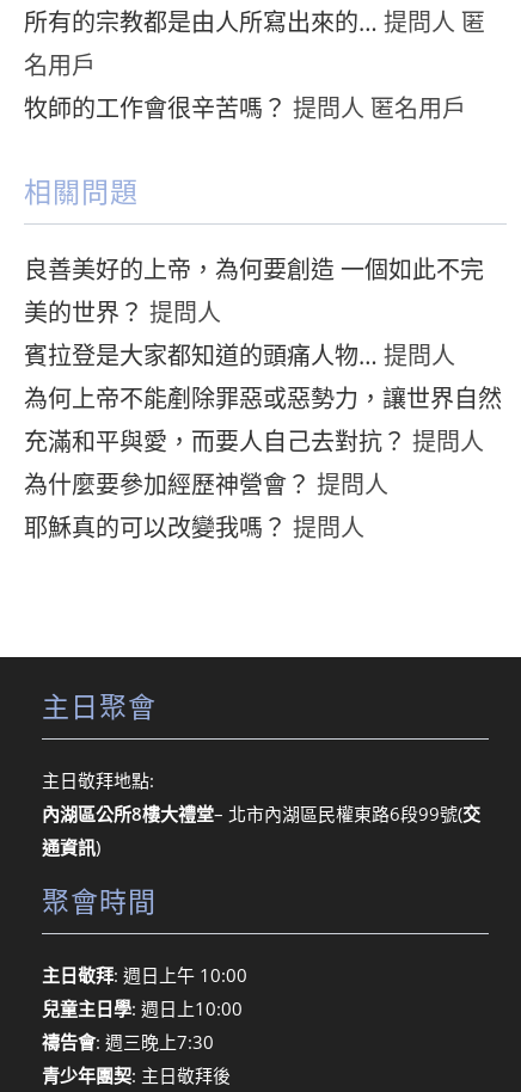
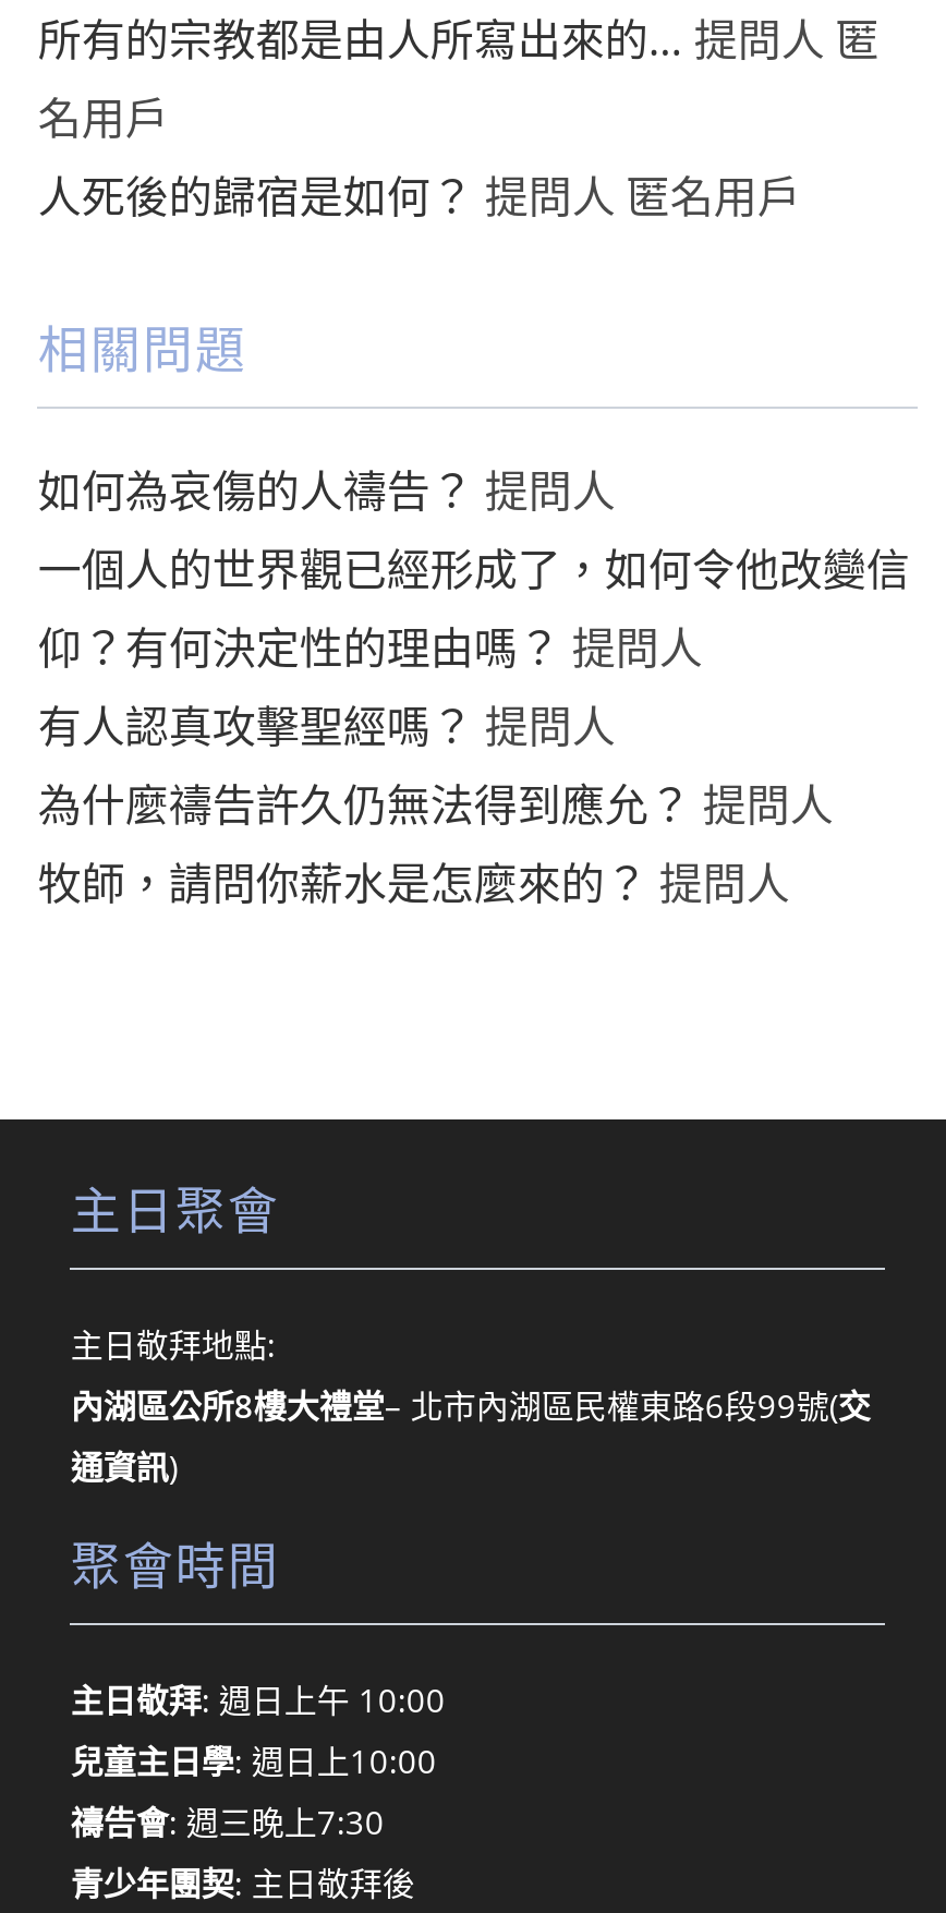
[24,92,467,124] 牧師的工作會很辛苦嗎？提問人 匿名用戶 -> [38,167,801,226] 人死後的歸宿是如何？提問人 匿名用戶
[24,253,502,544] 良善美好的上帝，為何要創造 一個如此不完 | 美的世界？提問人 | 賓拉登是大家都知道的頭痛人物…提問人 | 為何上帝不能剷除罪惡或惡勢力，讓世界自然 | 充滿和平與愛，而要人自己去對抗？提問人 | 為什麼要參加經歷神營會？提問人 | 耶穌真的可以改變我嗎？提問人 -> [38,461,910,912] 如何為哀傷的人禱告？提問人 | 一個人的世界觀已經形成了，如何令他改變信 | 仰？有何決定性的理由嗎？提問人 | 有人認真攻擊聖經嗎？提問人 | 為什麼禱告許久仍無法得到應允？提問人 | 牧師，請問你薪水是怎麼來的？提問人

